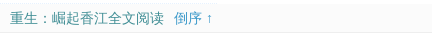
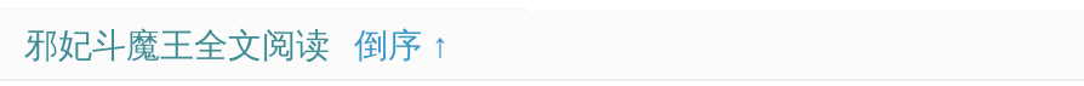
[10,10,164,26] 重生：崛起香江全文阅读 -> [24,27,330,65] 邪妃斗魔王全文阅读

